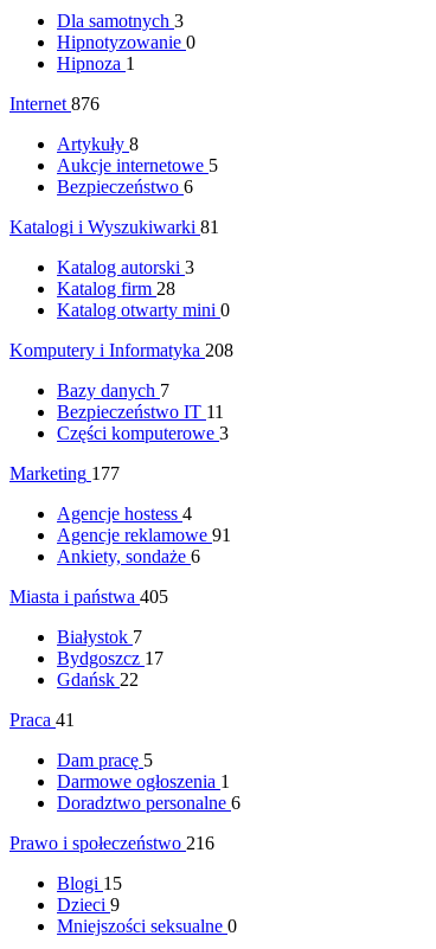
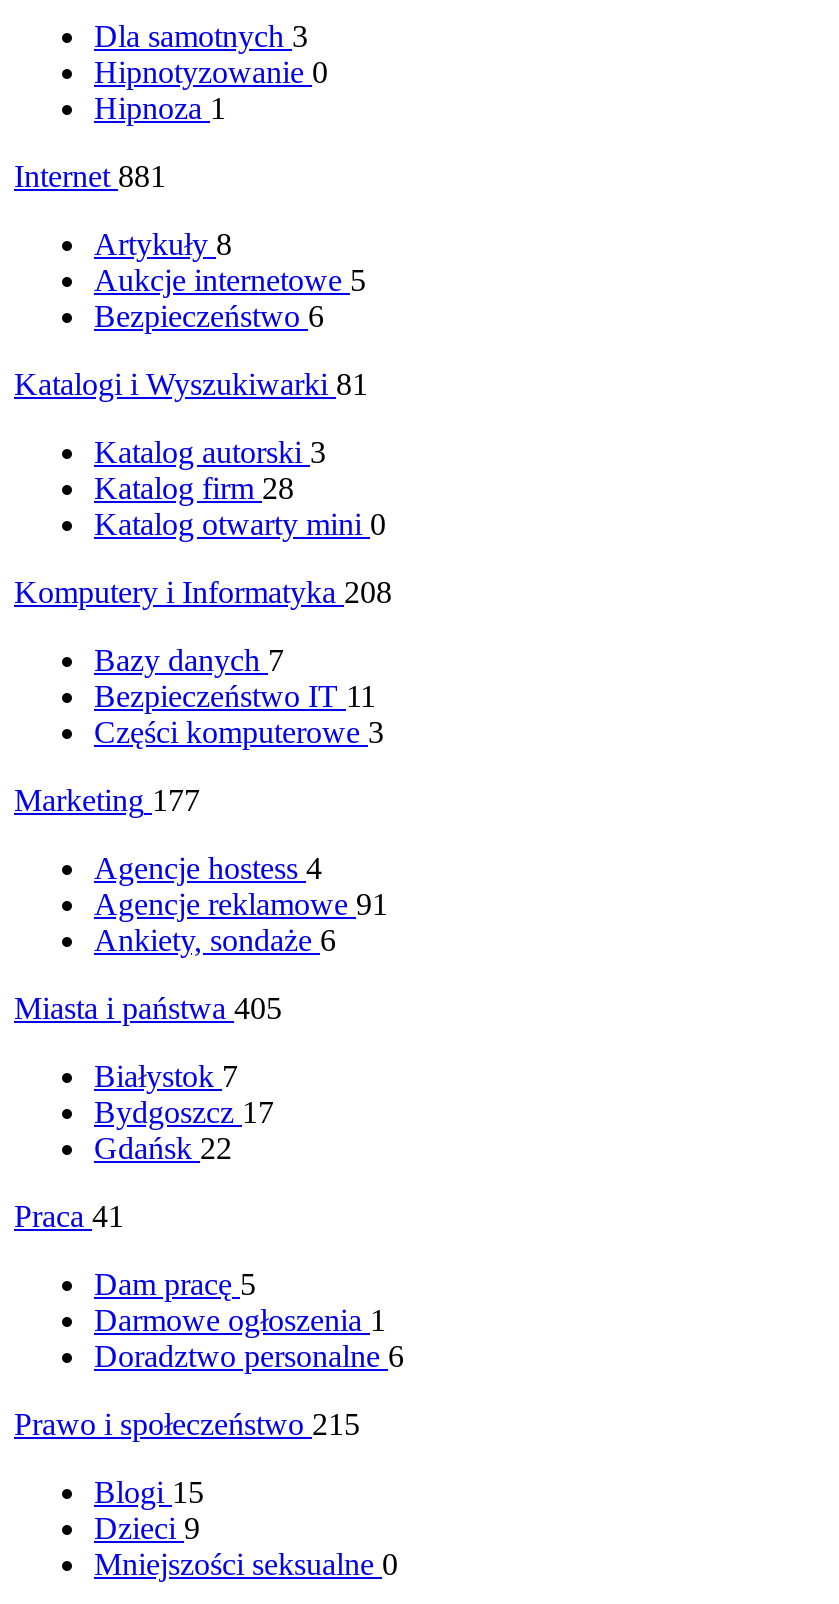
[9,94,100,114] Internet 876 -> [14,159,166,193] Internet 881
[9,833,214,853] Prawo i społeczeństwo 216 -> [14,1407,360,1441] Prawo i społeczeństwo 215

